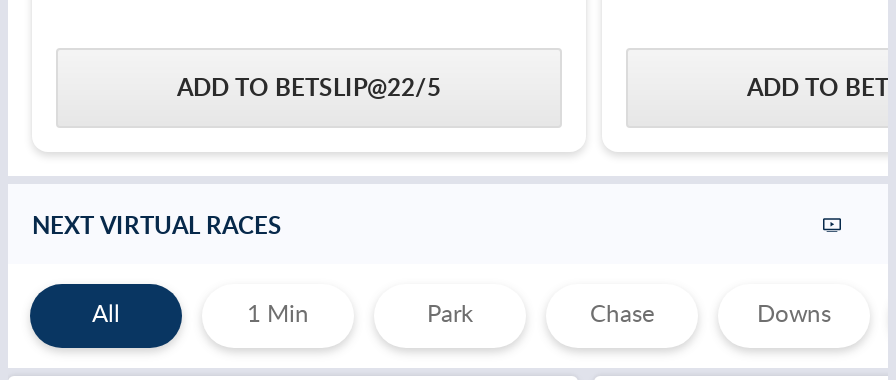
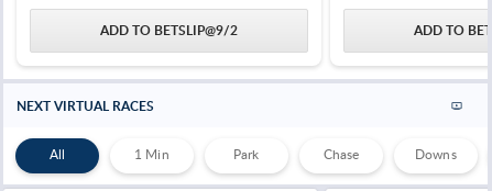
[177,70,441,104] ADD TO BETSLIP@22/5 -> [100,21,238,40] ADD TO BETSLIP@9/2

